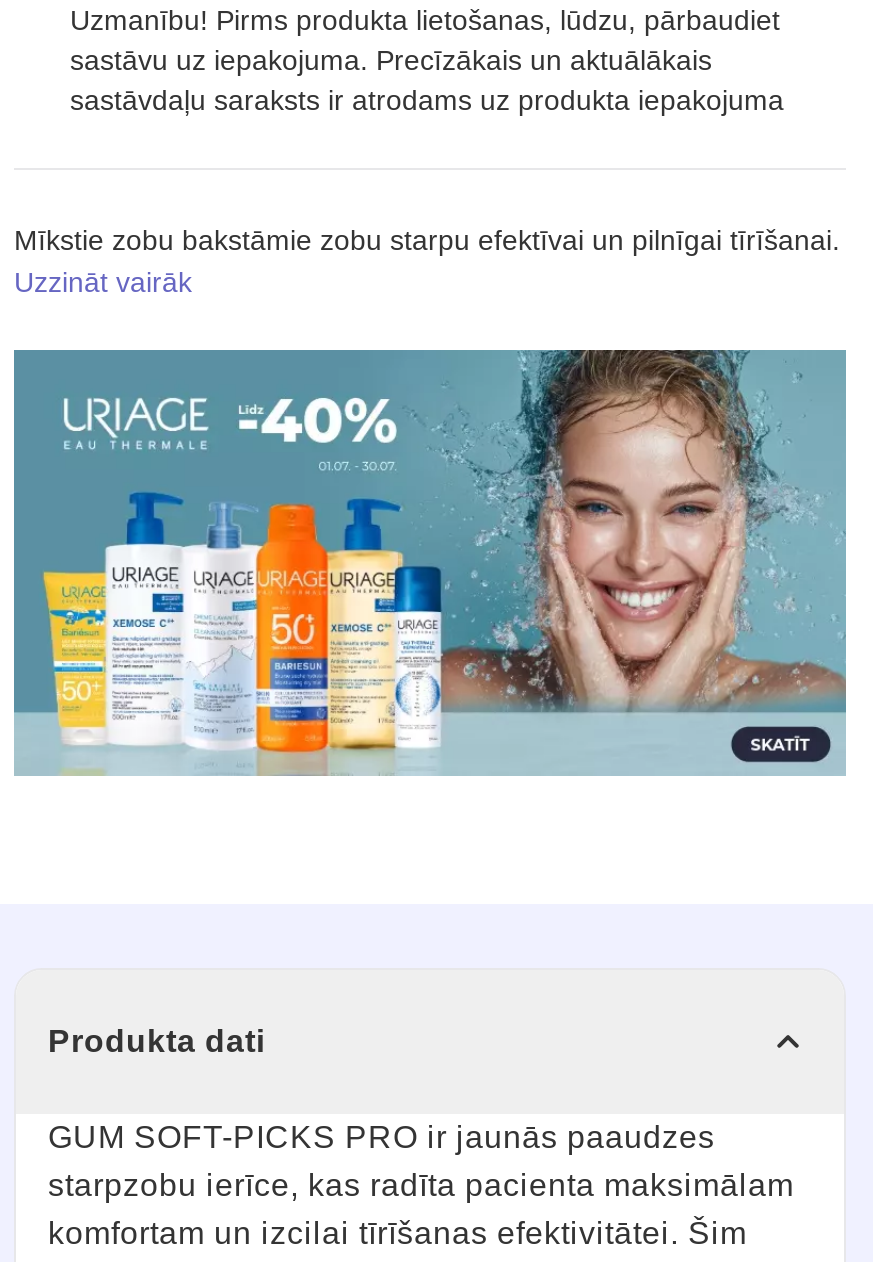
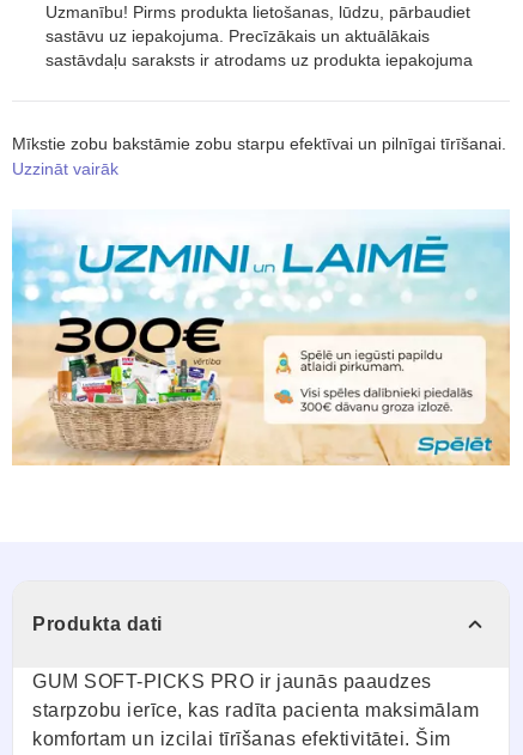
[12,348,848,778] [image] -> [12,209,511,467] [image]

